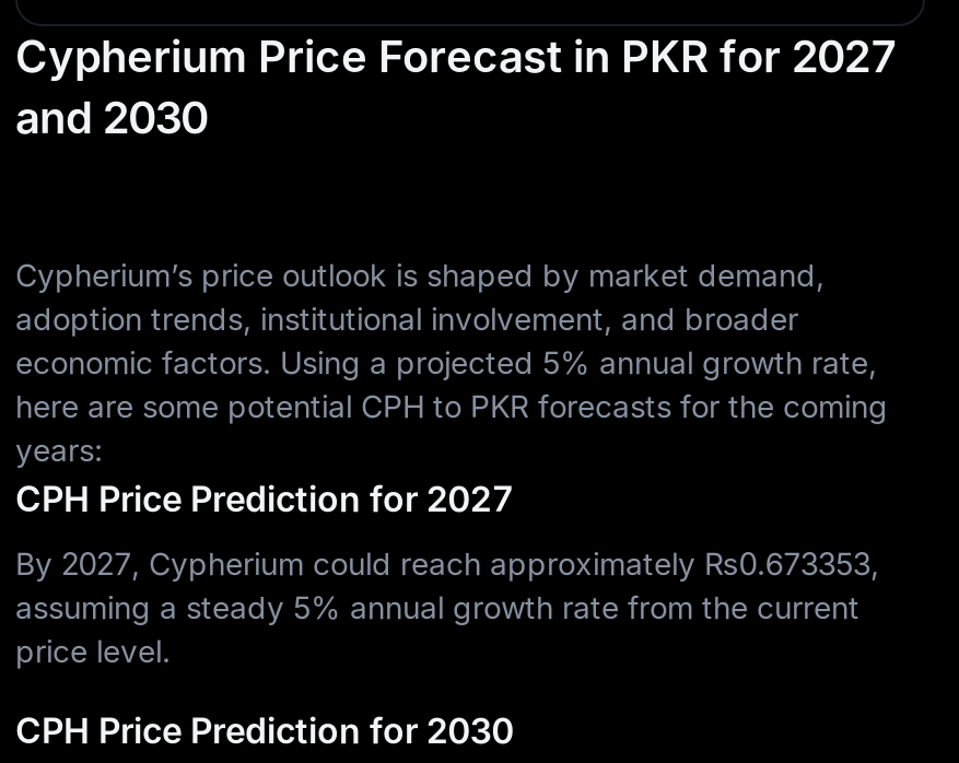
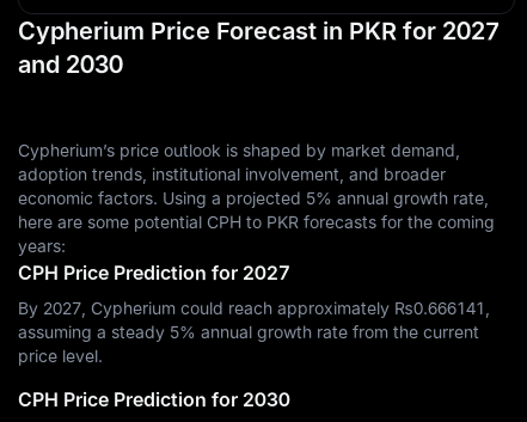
[15,545,879,582] By 2027, Cypherium could reach approximately ₨0.673353, -> [18,298,490,318] By 2027, Cypherium could reach approximately ₨0.666141,

